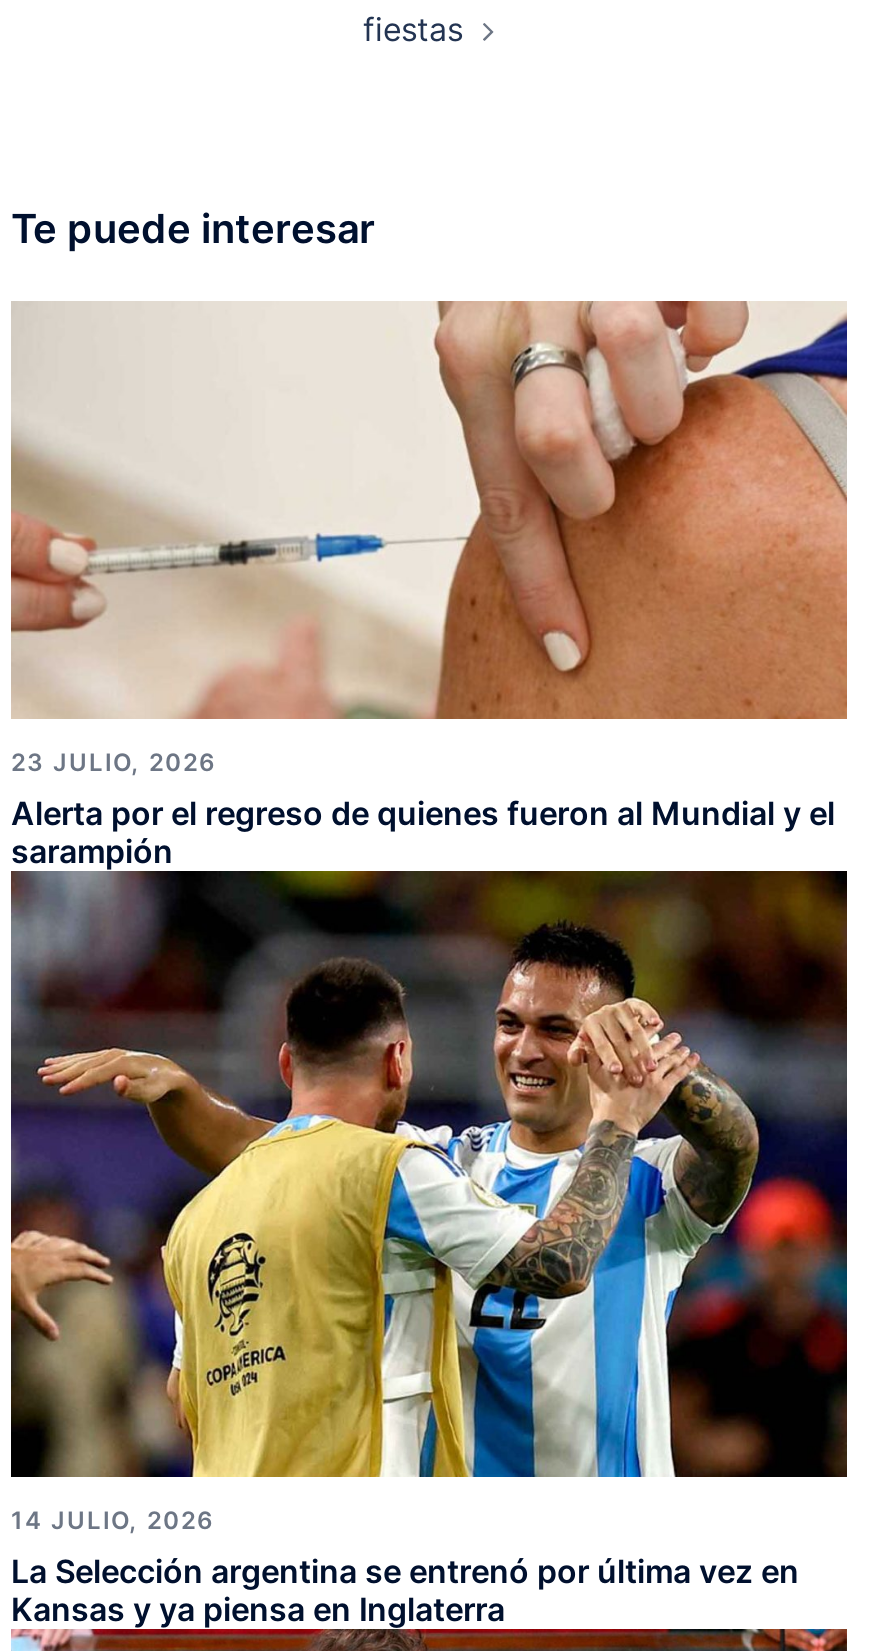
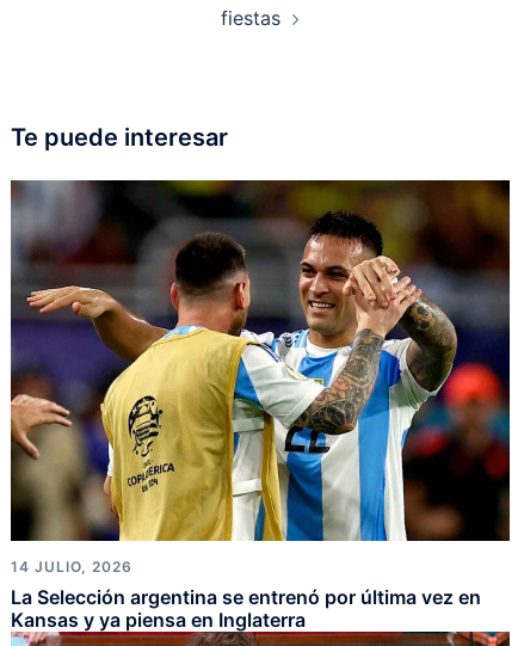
[9,300,849,872] [image] | 23 JULIO, 2026 | Alerta por el regreso de quienes fueron al Mundial y el | sarampión -> none

